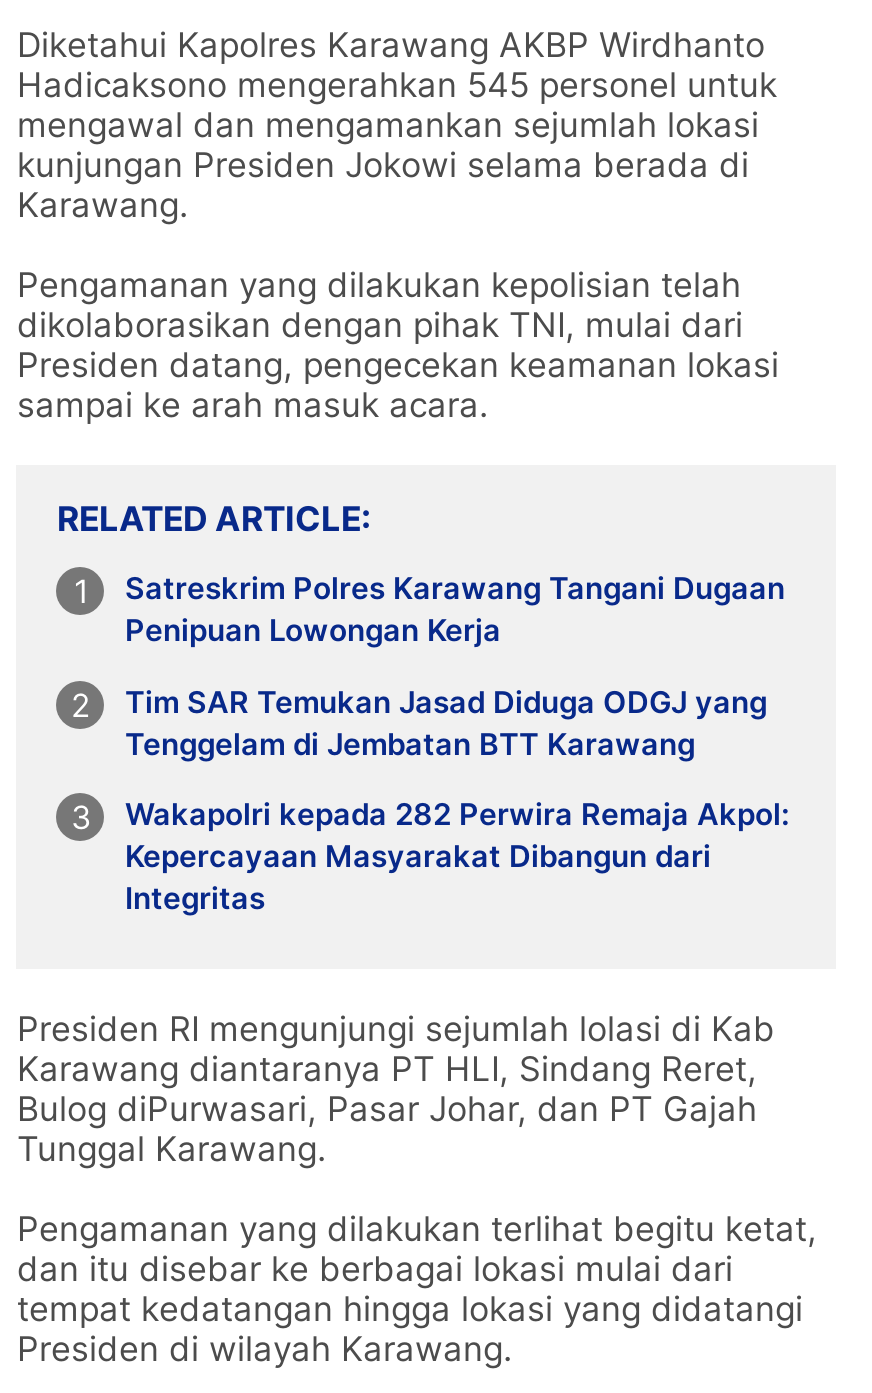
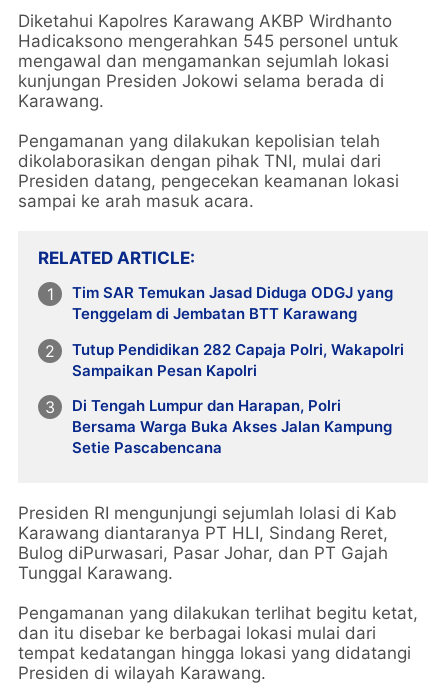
[125,569,785,649] Satreskrim Polres Karawang Tangani Dugaan | Penipuan Lowongan Kerja -> none
moved [125,682,767,762] -> [72,283,393,323]: Tim SAR Temukan Jasad Diduga ODGJ yang | Tenggelam di Jembatan BTT Karawang
[125,796,789,918] Wakapolri kepada 282 Perwira Remaja Akpol: | Kepercayaan Masyarakat Dibangun dari | Integritas -> [72,340,404,457] Tutup Pendidikan 282 Capaja Polri, Wakapolri | Sampaikan Pesan Kapolri | Di Tengah Lumpur dan Harapan, Polri | Bersama Warga Buka Akses Jalan Kampung | Setie Pascabencana

